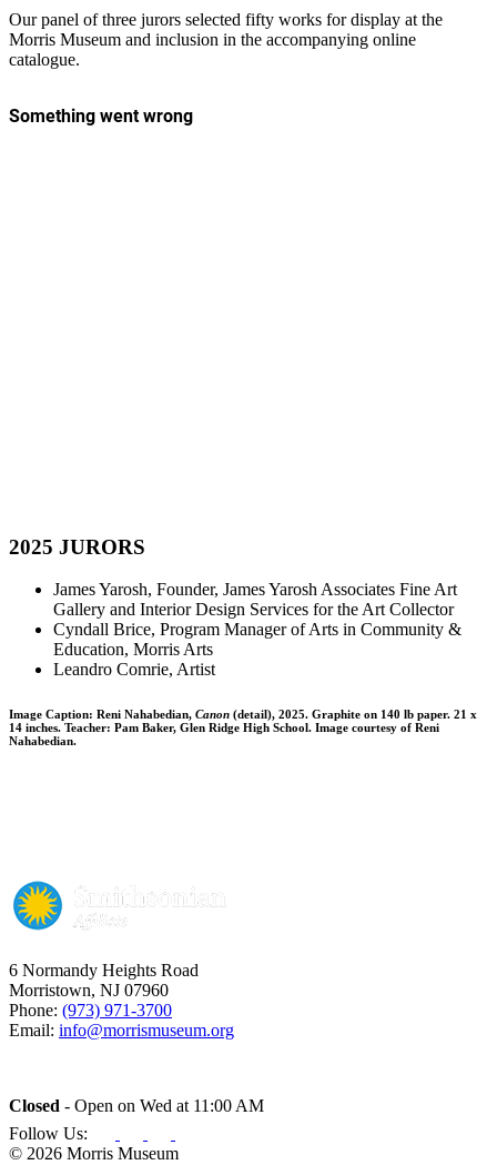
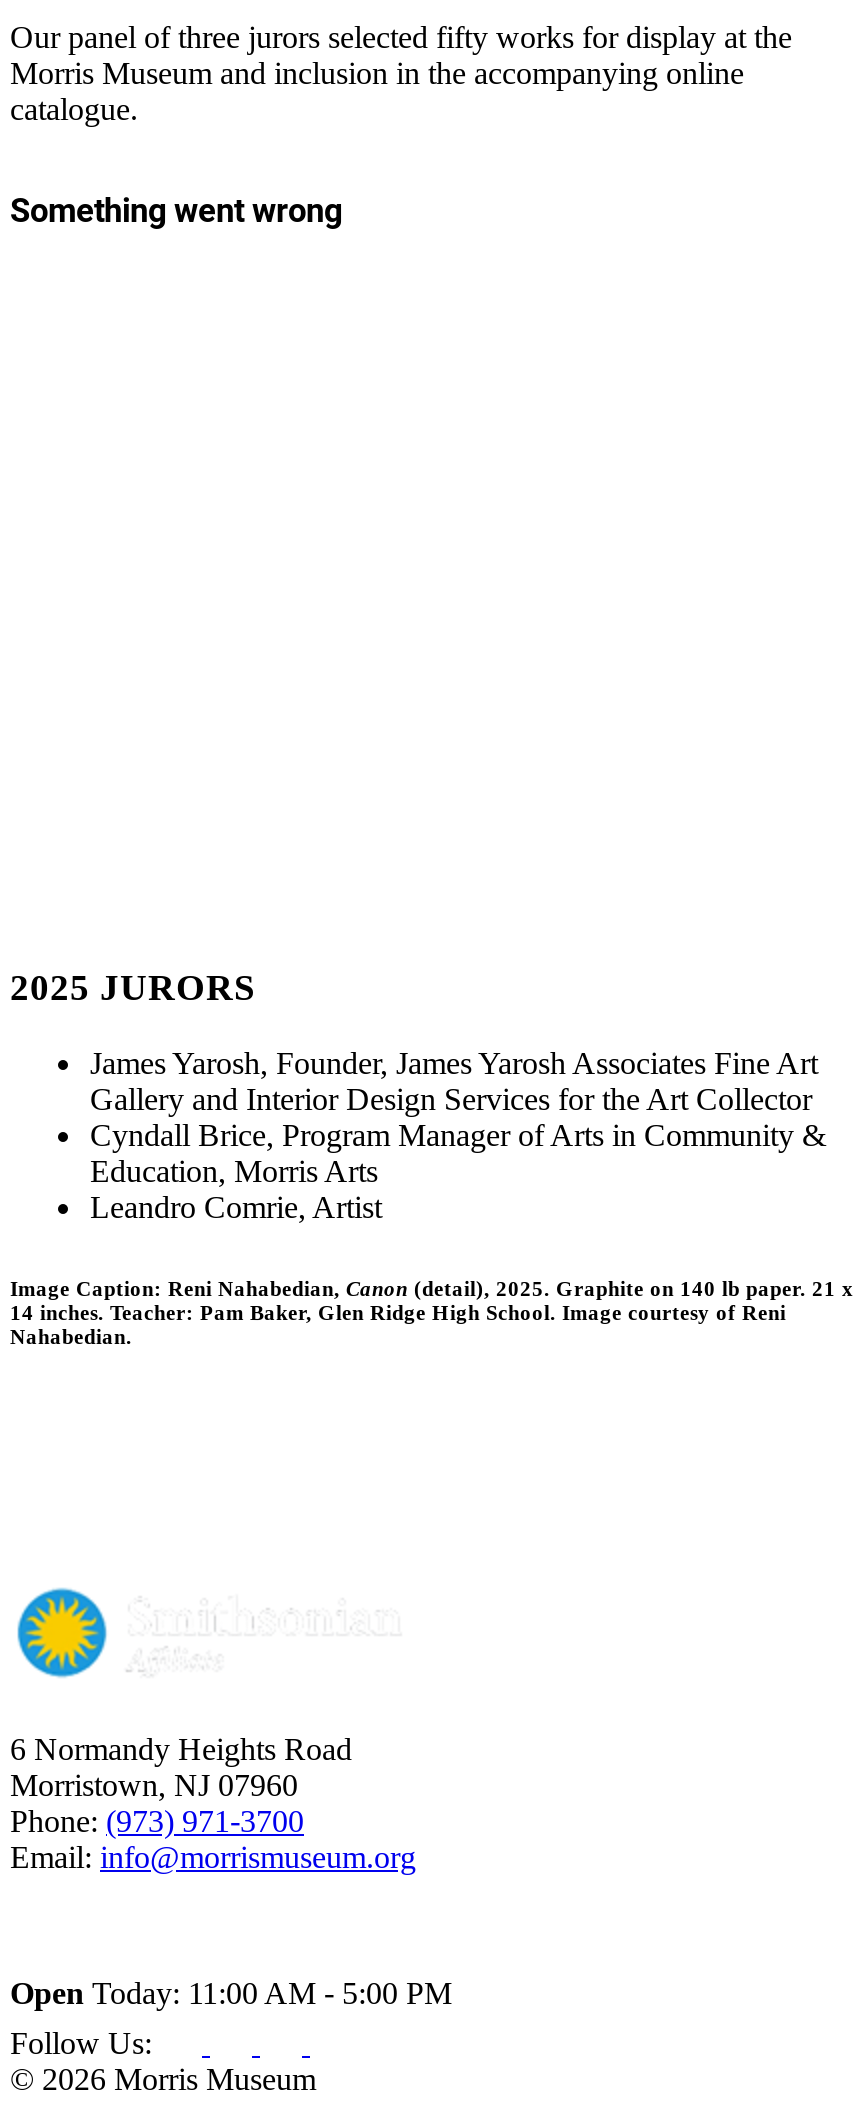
[9,1097,264,1115] Closed - Open on Wed at 11:00 AM -> [10,1977,452,2011] Open Today: 11:00 AM - 5:00 PM

